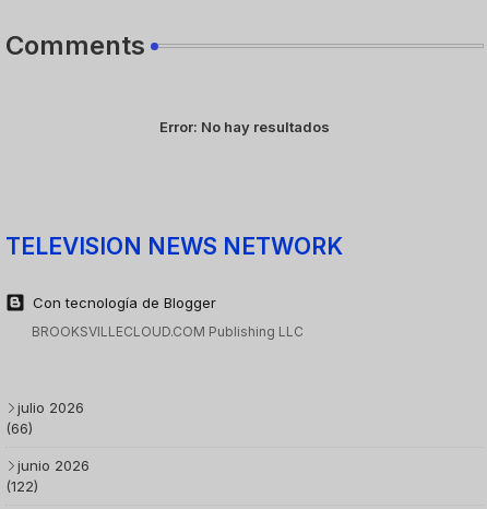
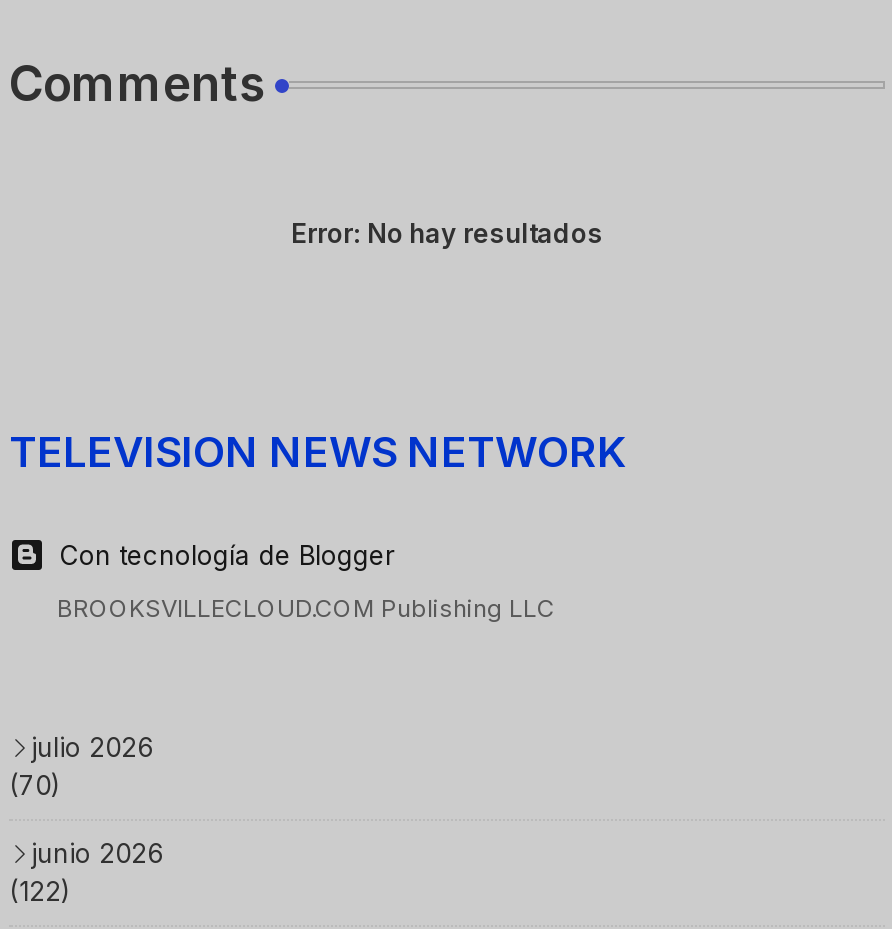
[5,419,33,437] (66) -> [9,769,59,801] (70)

